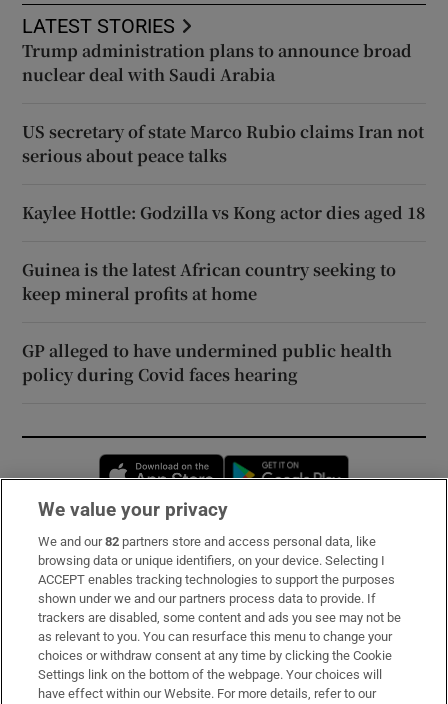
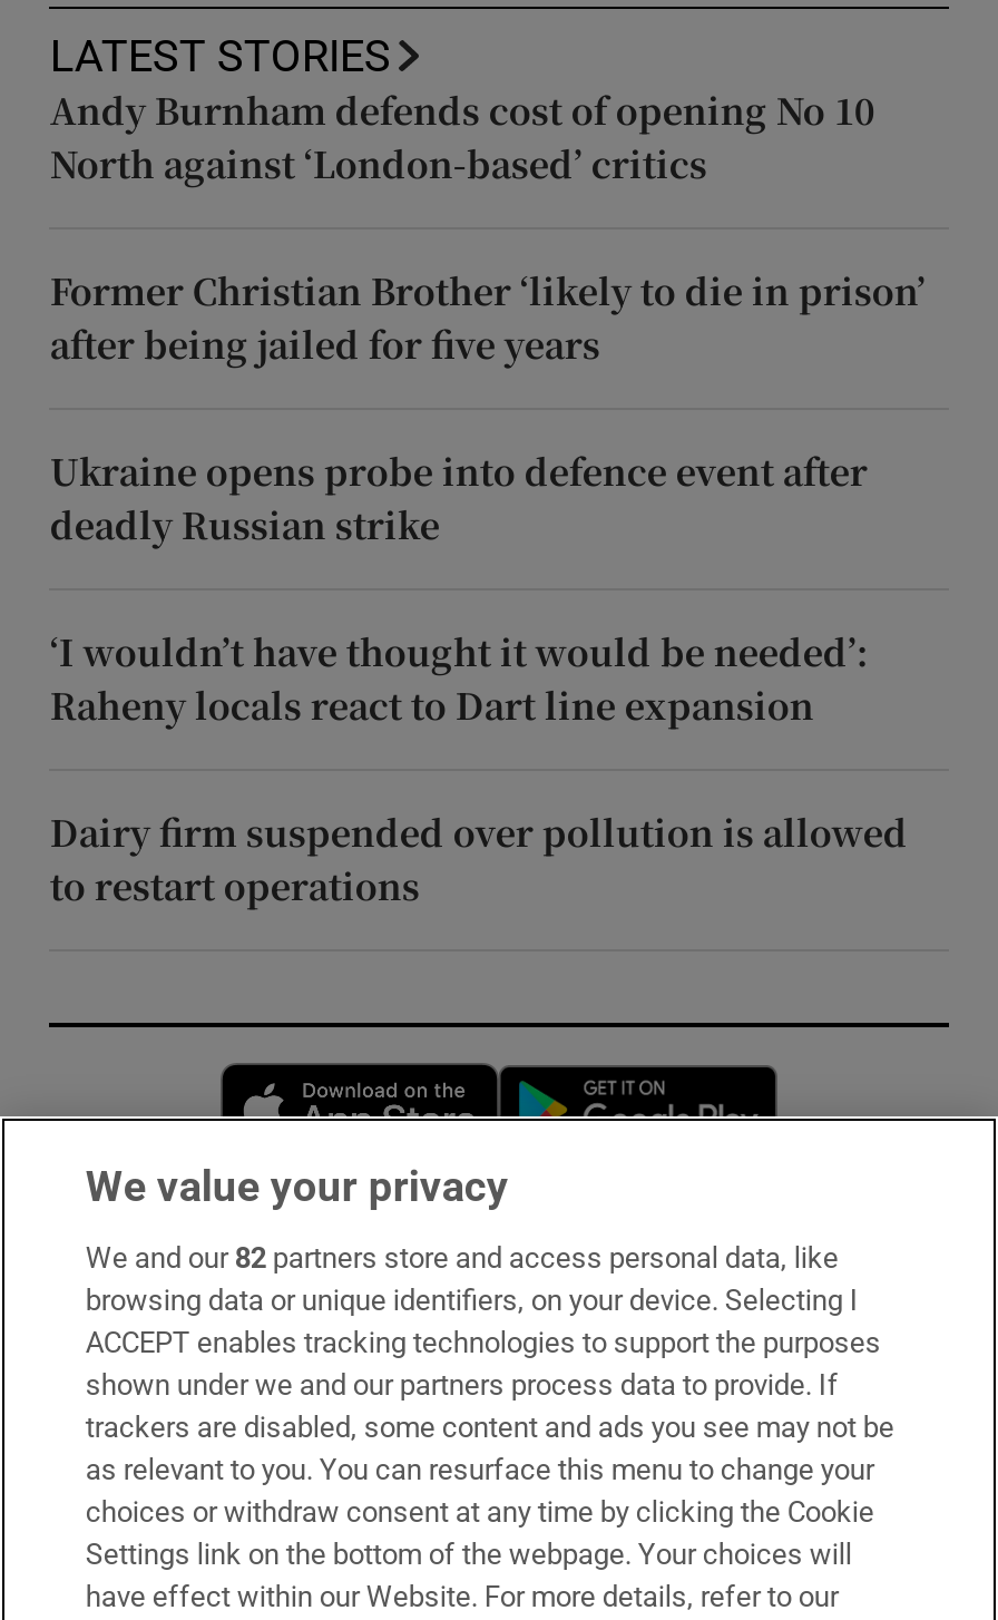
[22,39,412,86] Trump administration plans to announce broad | nuclear deal with Saudi Arabia -> [50,84,874,189] Andy Burnham defends cost of opening No 10 | North against ‘London-based’ critics
[22,120,424,167] US secretary of state Marco Rubio claims Iran not | serious about peace talks -> [50,265,925,370] Former Christian Brother ‘likely to die in prison’ | after being jailed for five years
[22,201,425,224] Kaylee Hottle: Godzilla vs Kong actor dies aged 18 -> [50,445,867,550] Ukraine opens probe into defence event after | deadly Russian strike
[22,258,396,305] Guinea is the latest African country seeking to | keep mineral profits at home -> [50,626,867,731] ‘I wouldn’t have thought it would be needed’: | Raheny locals react to Dart line expansion
[22,339,392,386] GP alleged to have undermined public health | policy during Covid faces hearing -> [50,806,908,911] Dairy firm suspended over pollution is allowed | to restart operations

